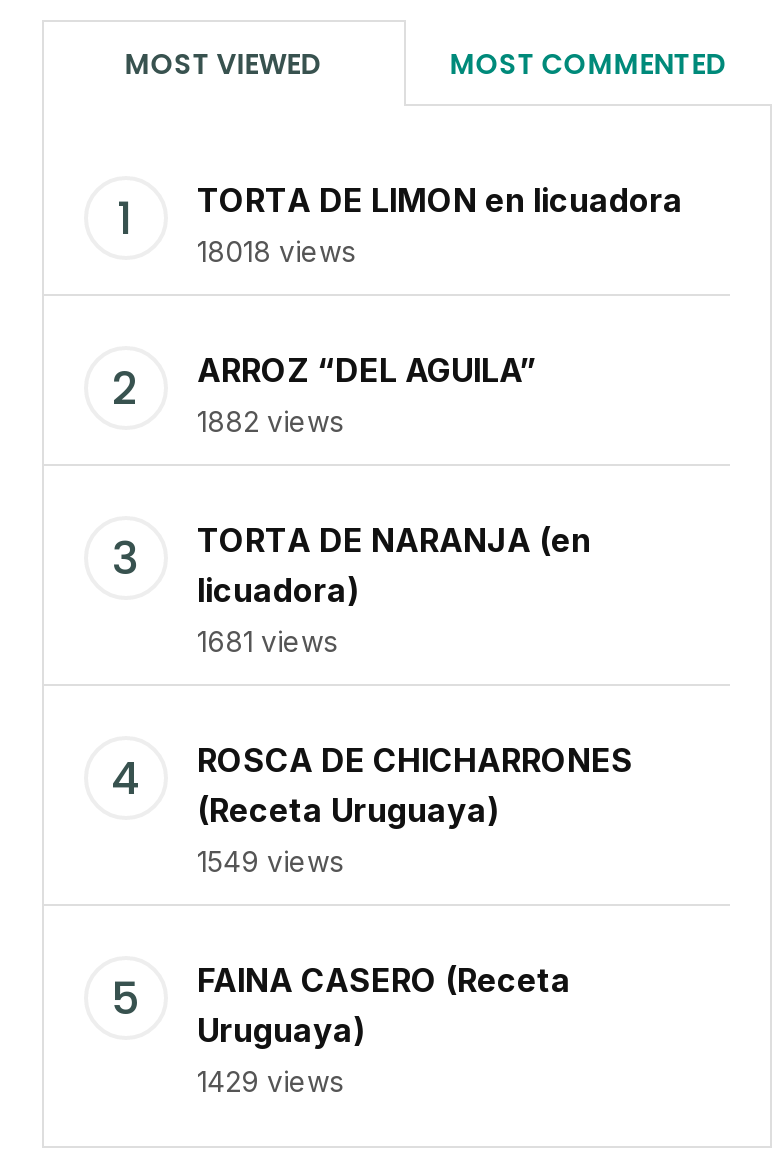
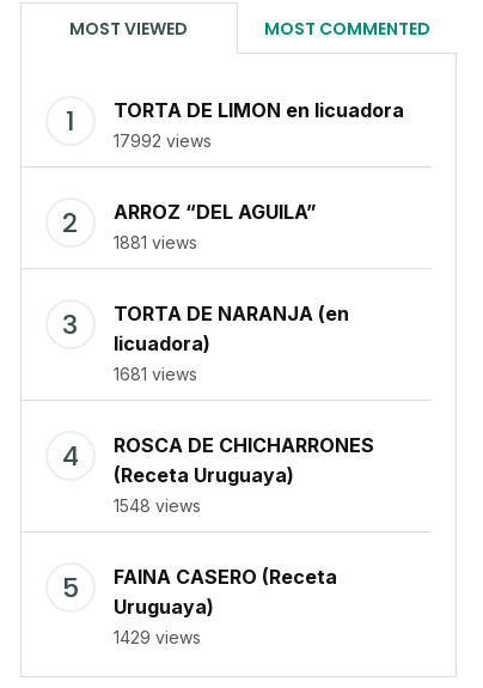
[197,234,355,268] 18018 views -> [113,130,211,151] 17992 views
[197,404,343,438] 1882 views -> [113,232,197,252] 1881 views
[197,844,343,878] 1549 views -> [113,495,200,516] 1548 views

